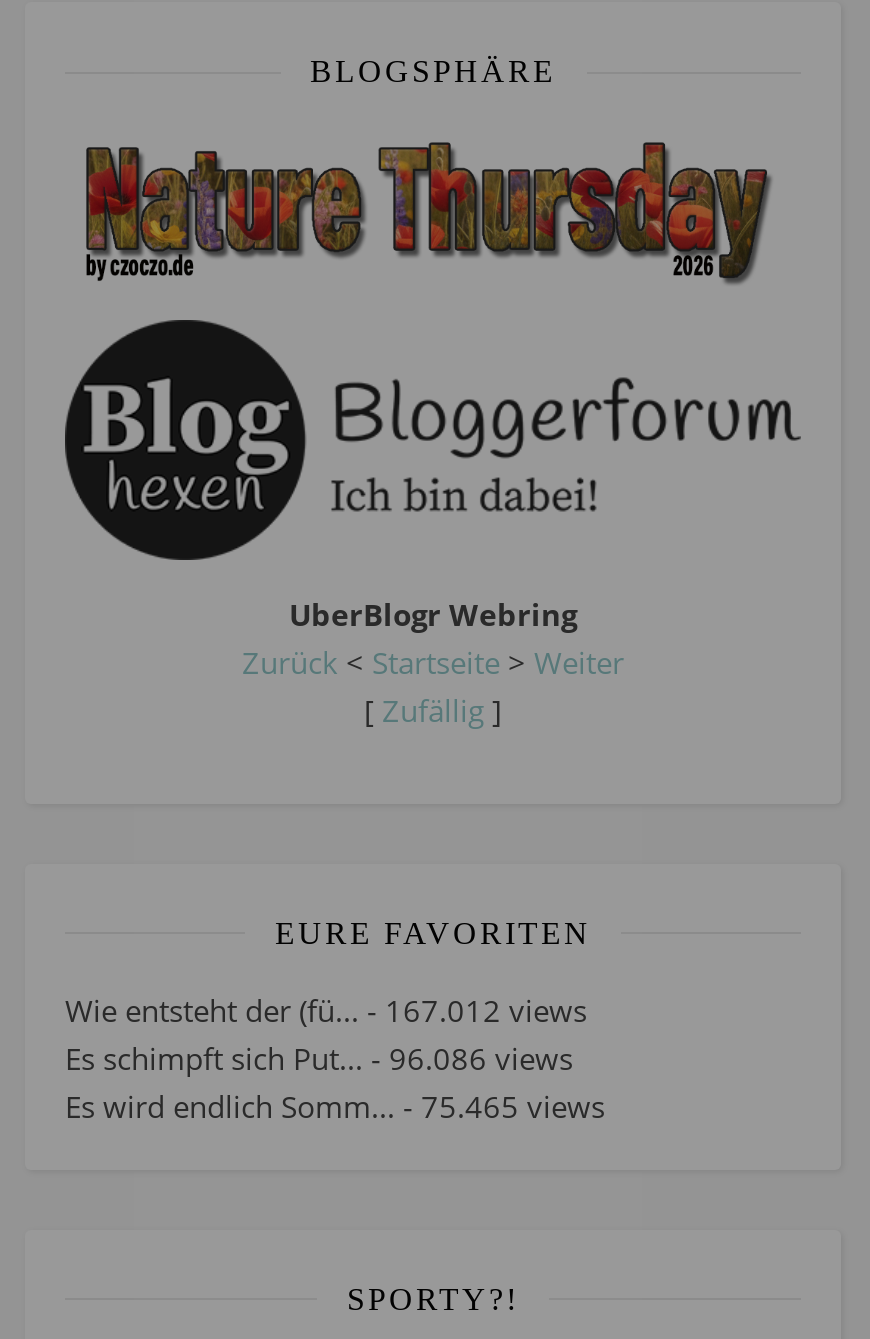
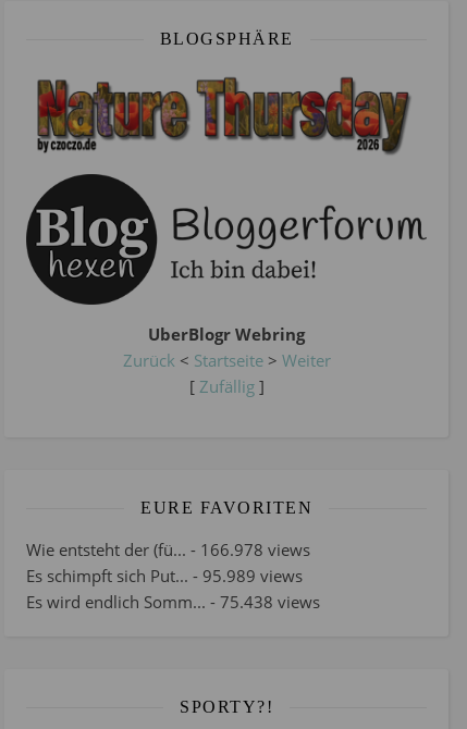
[65,990,587,1030] Wie entsteht der (fü... - 167.012 views -> [26,539,310,561] Wie entsteht der (fü... - 166.978 views
[65,1038,573,1078] Es schimpft sich Put... - 96.086 views -> [26,565,303,587] Es schimpft sich Put... - 95.989 views
[65,1086,605,1126] Es wird endlich Somm... - 75.465 views -> [26,591,320,613] Es wird endlich Somm... - 75.438 views

